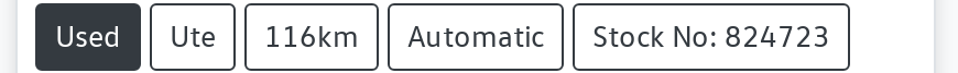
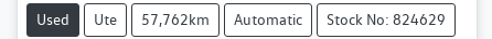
[264,18,359,53] 116km -> [141,11,210,28] 57,762km
[592,18,830,53] Stock No: 824723 -> [327,11,446,28] Stock No: 824629

